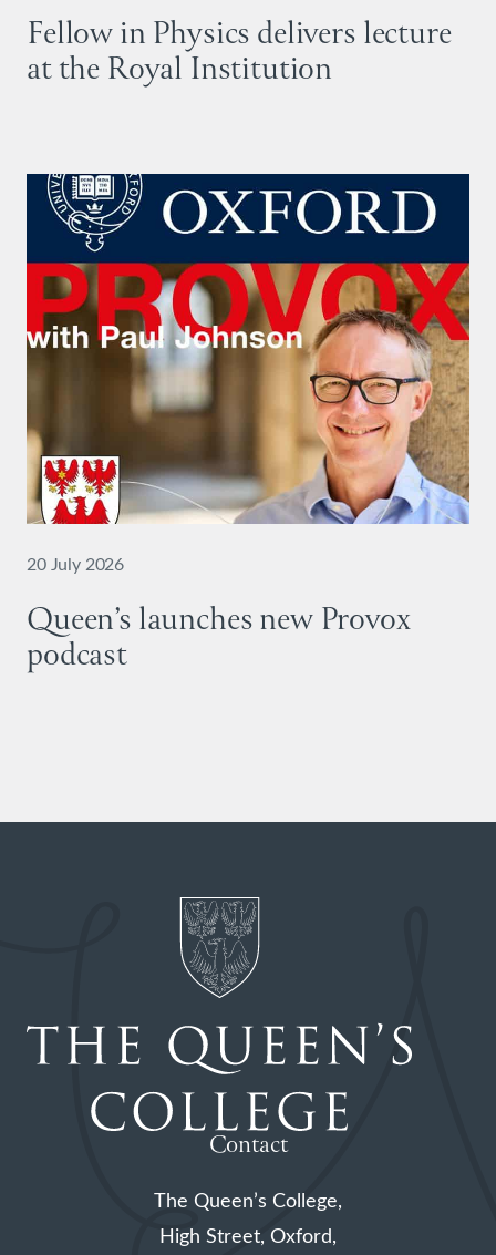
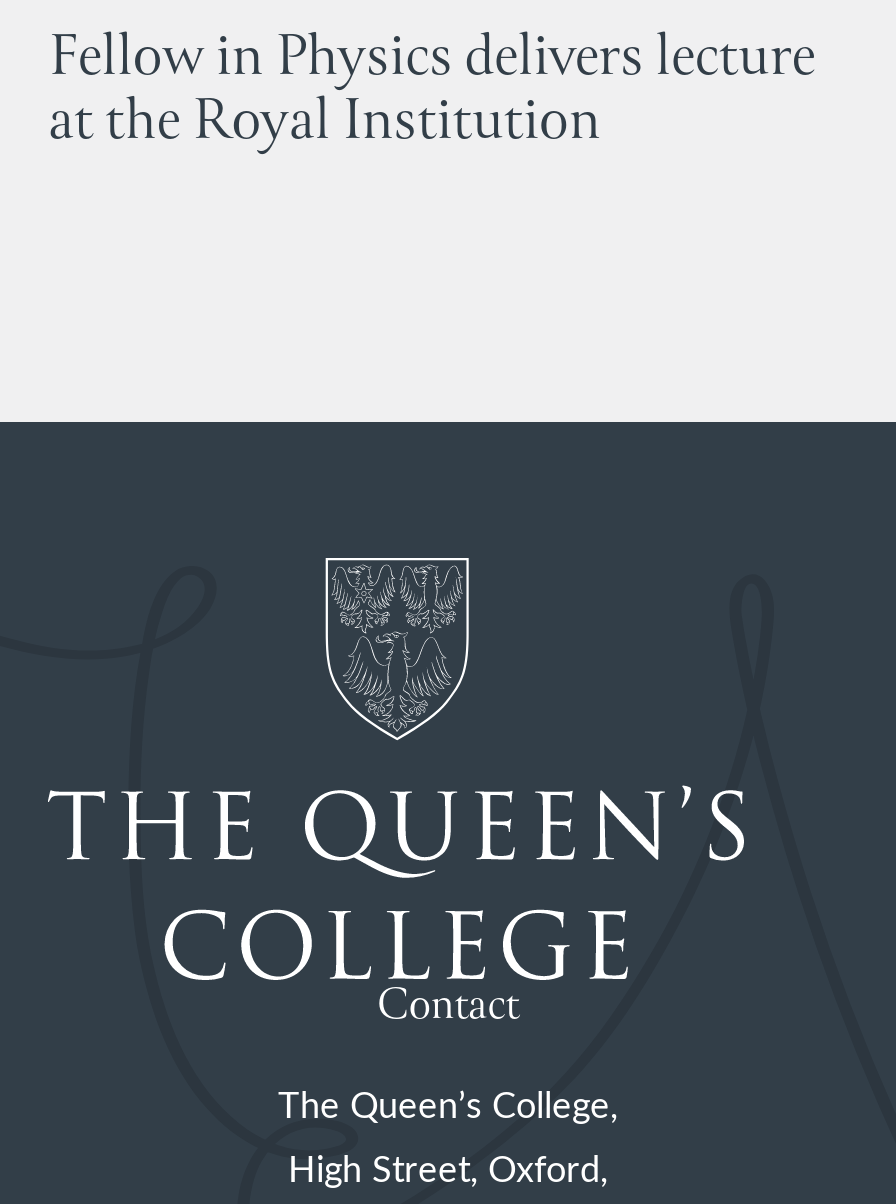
[25,173,471,681] [image] | 20 July 2026 | Queen’s launches new Provox | podcast -> none

